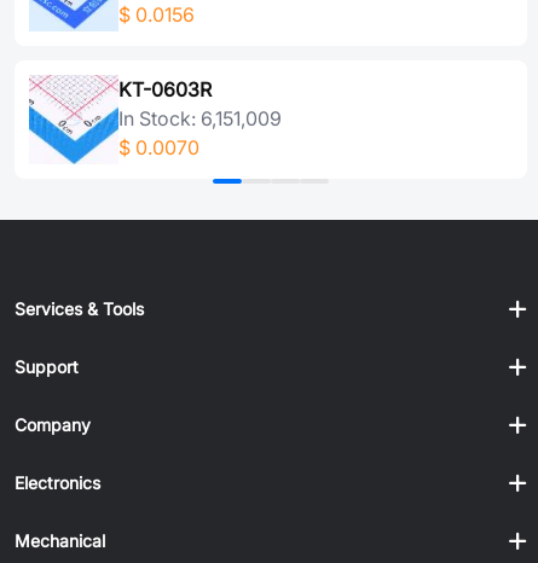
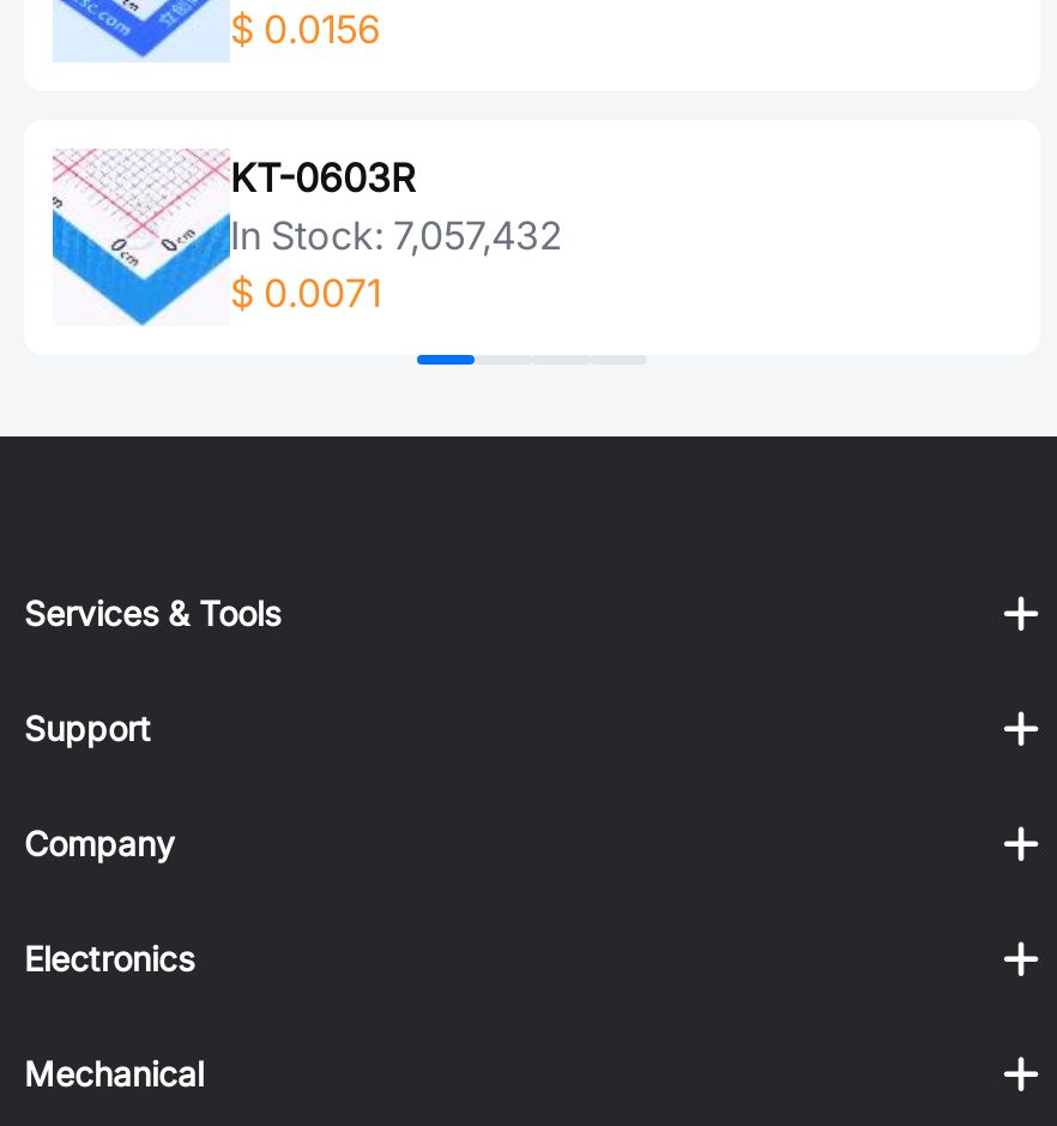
[118,106,282,130] In Stock: 6,151,009 -> [230,211,563,259] In Stock: 7,057,432
[118,135,199,159] $0.0070 -> [230,269,381,317] $0.0071

